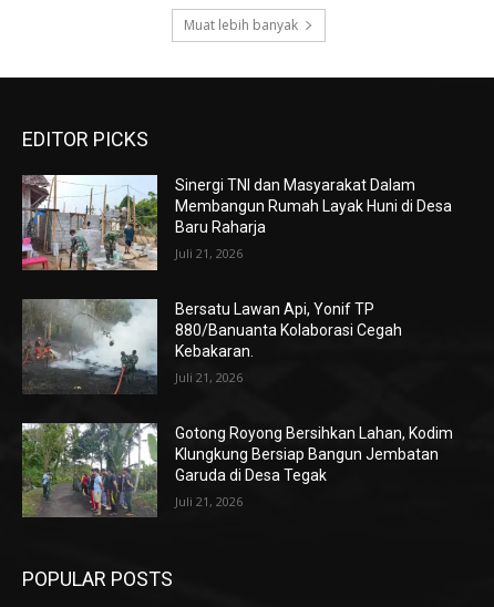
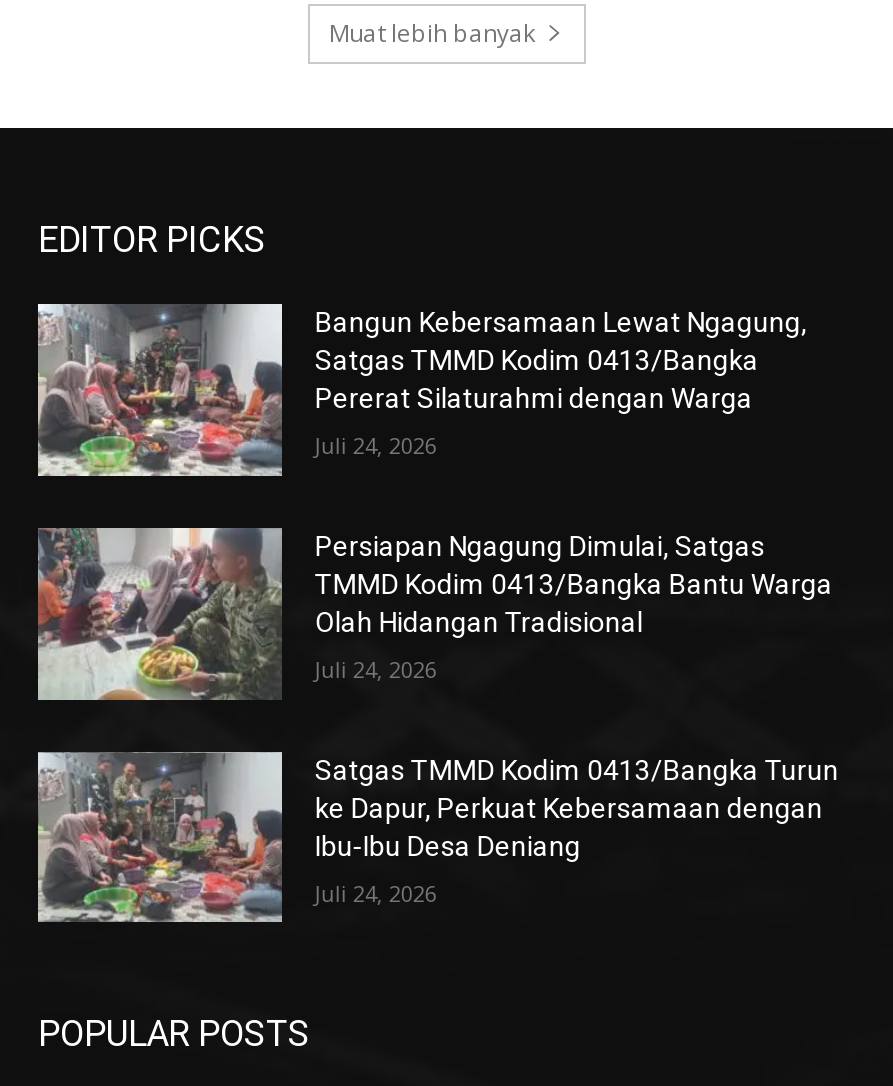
[21,174,452,270] [image] | Sinergi TNI dan Masyarakat Dalam | Membangun Rumah Layak Huni di Desa | Baru Raharja -> [36,304,807,478] [image] | Bangun Kebersamaan Lewat Ngagung, | Satgas TMMD Kodim 0413/Bangka | Pererat Silaturahmi dengan Warga
[175,245,243,262] Juli 21, 2026 -> [315,431,437,461] Juli 24, 2026
[22,299,403,394] [image] | Bersatu Lawan Api, Yonif TP | 880/Banuanta Kolaborasi Cegah | Kebakaran. -> [36,528,833,702] [image] | Persiapan Ngagung Dimulai, Satgas | TMMD Kodim 0413/Bangka Bantu Warga | Olah Hidangan Tradisional
[175,369,243,386] Juli 21, 2026 -> [315,654,437,684] Juli 24, 2026
[22,423,453,516] [image] | Gotong Royong Bersihkan Lahan, Kodim | Klungkung Bersiap Bangun Jembatan | Garuda di Desa Tegak -> [36,752,839,922] [image] | Satgas TMMD Kodim 0413/Bangka Turun | ke Dapur, Perkuat Kebersamaan dengan | Ibu-Ibu Desa Deniang
[175,493,243,509] Juli 21, 2026 -> [315,878,437,908] Juli 24, 2026

